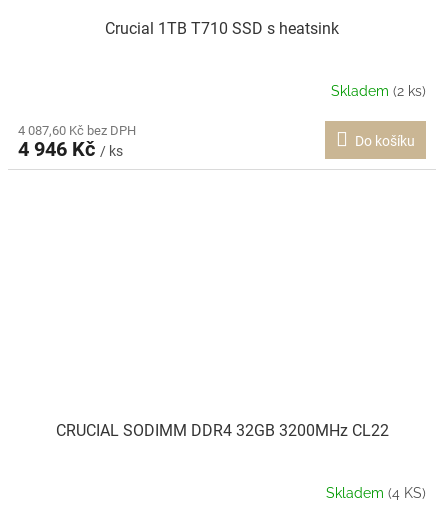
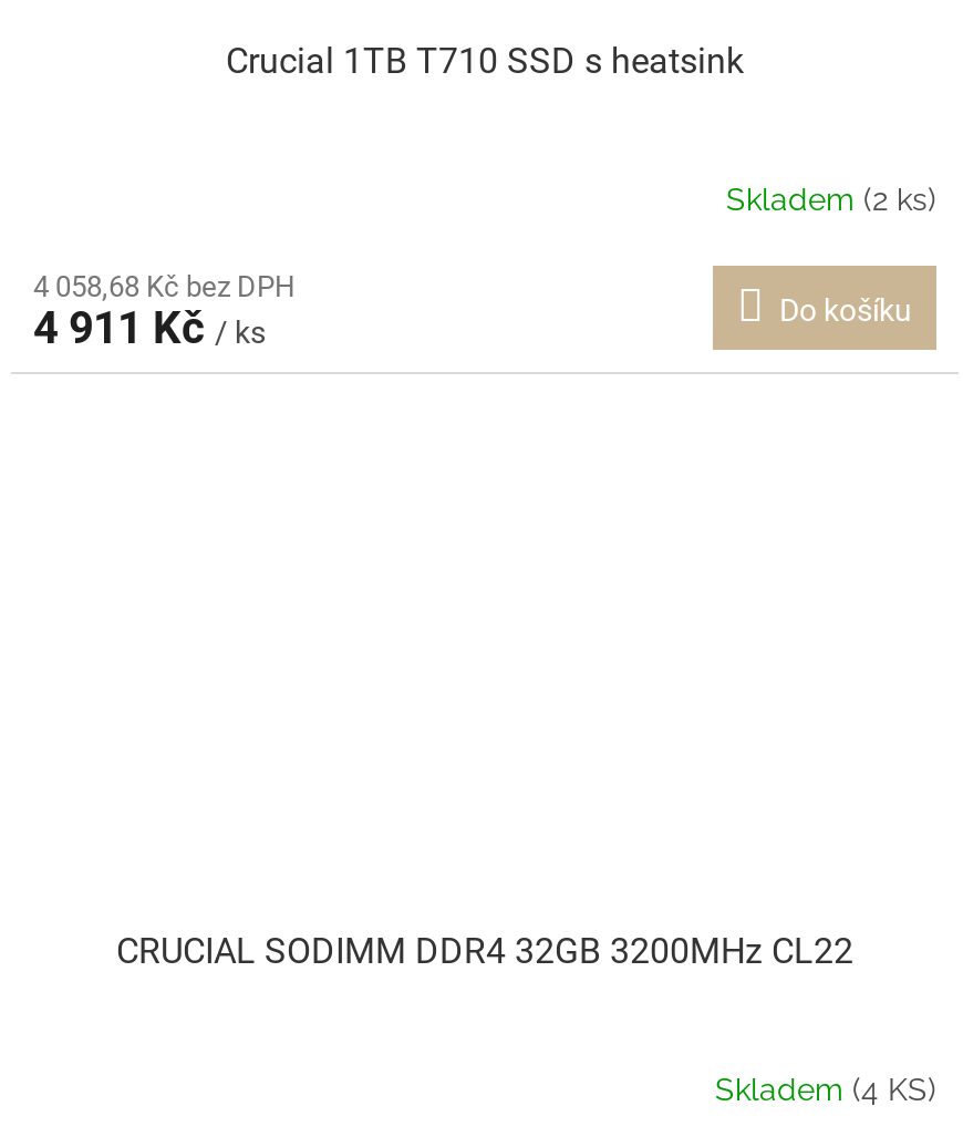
[18,122,136,137] 4 087,60 Kč bez DPH -> [33,269,294,302] 4 058,68 Kč bez DPH
[18,136,123,160] 4 946 Kč / ks -> [33,300,266,353] 4 911 Kč / ks

